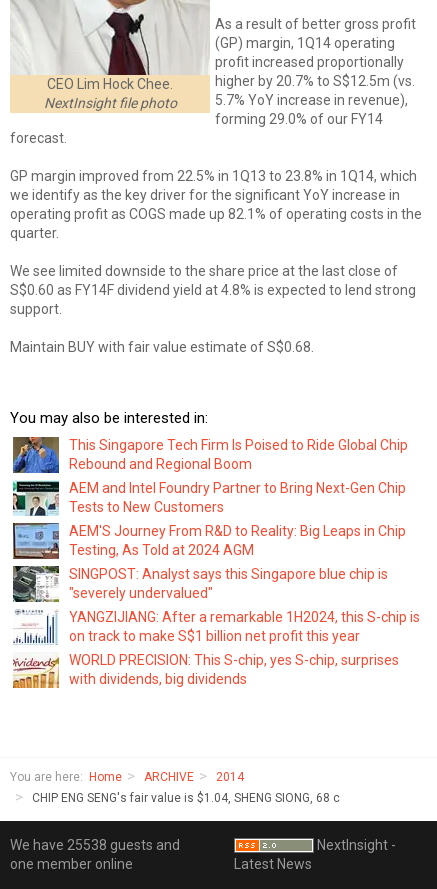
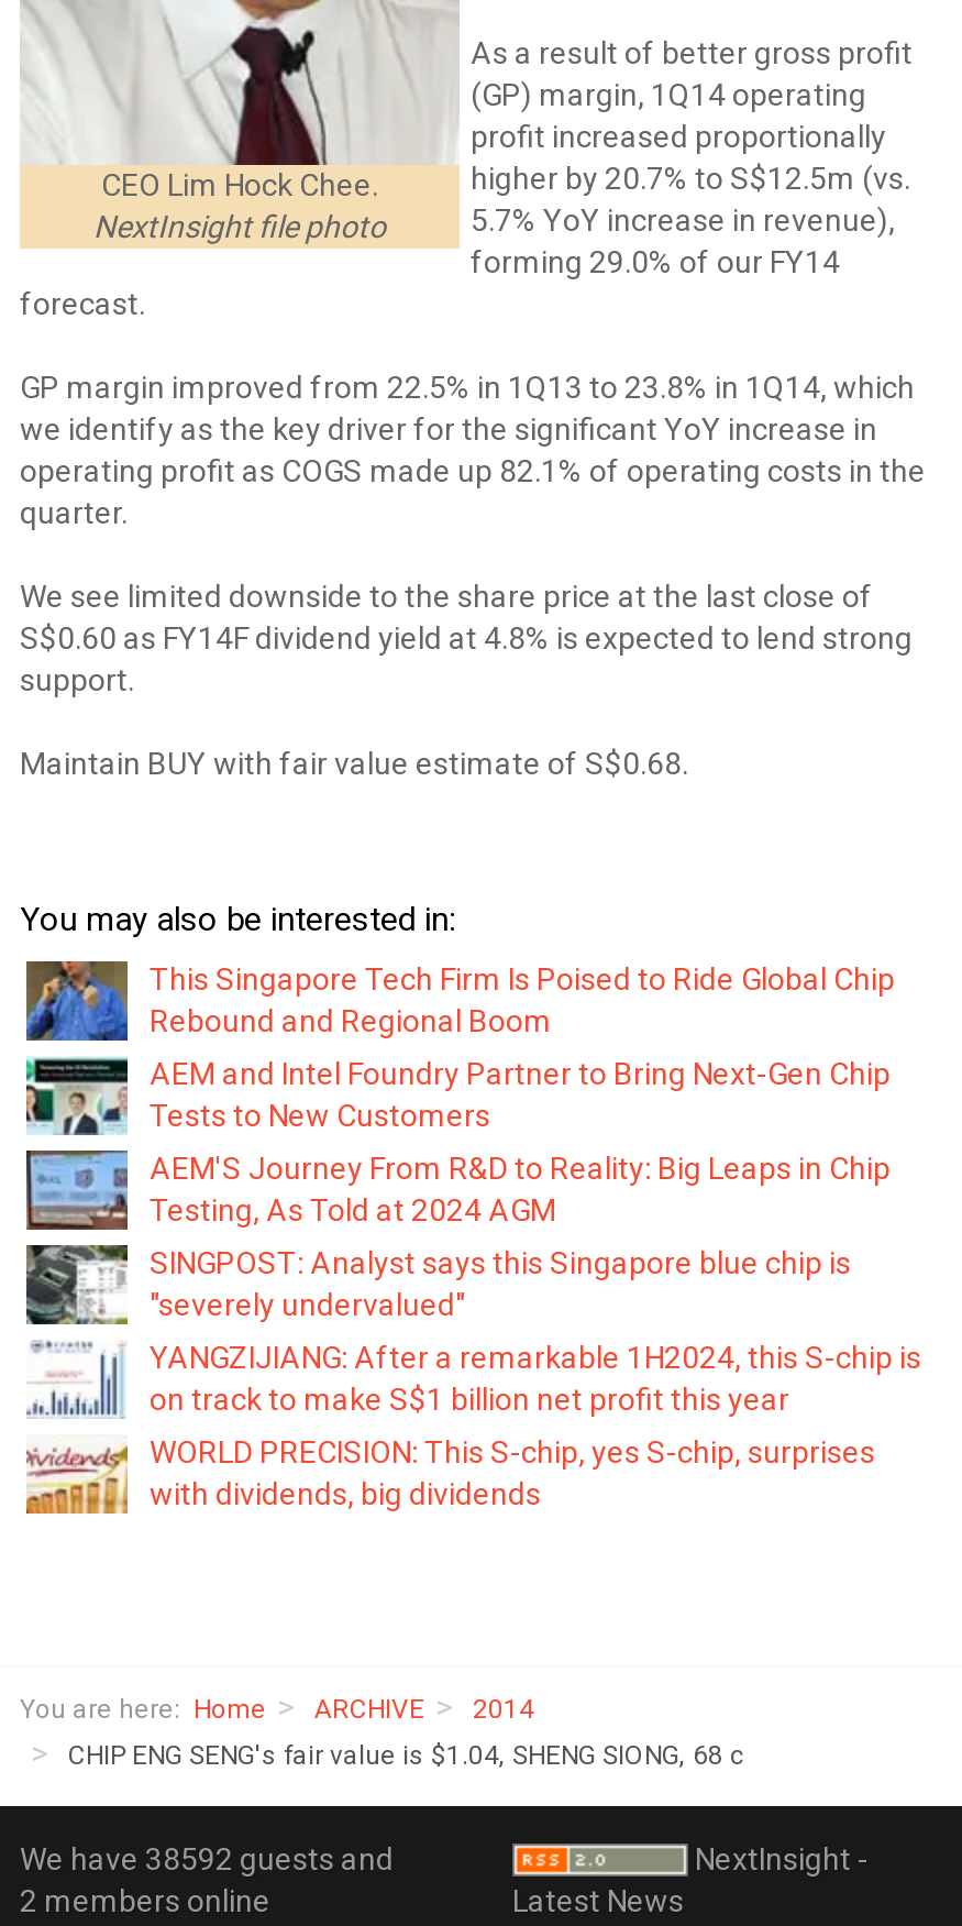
[10,836,180,852] We have 25538 guests and -> [20,1840,394,1875] We have 38592 guests and
[10,855,133,871] one member online -> [20,1882,270,1917] 2 members online

